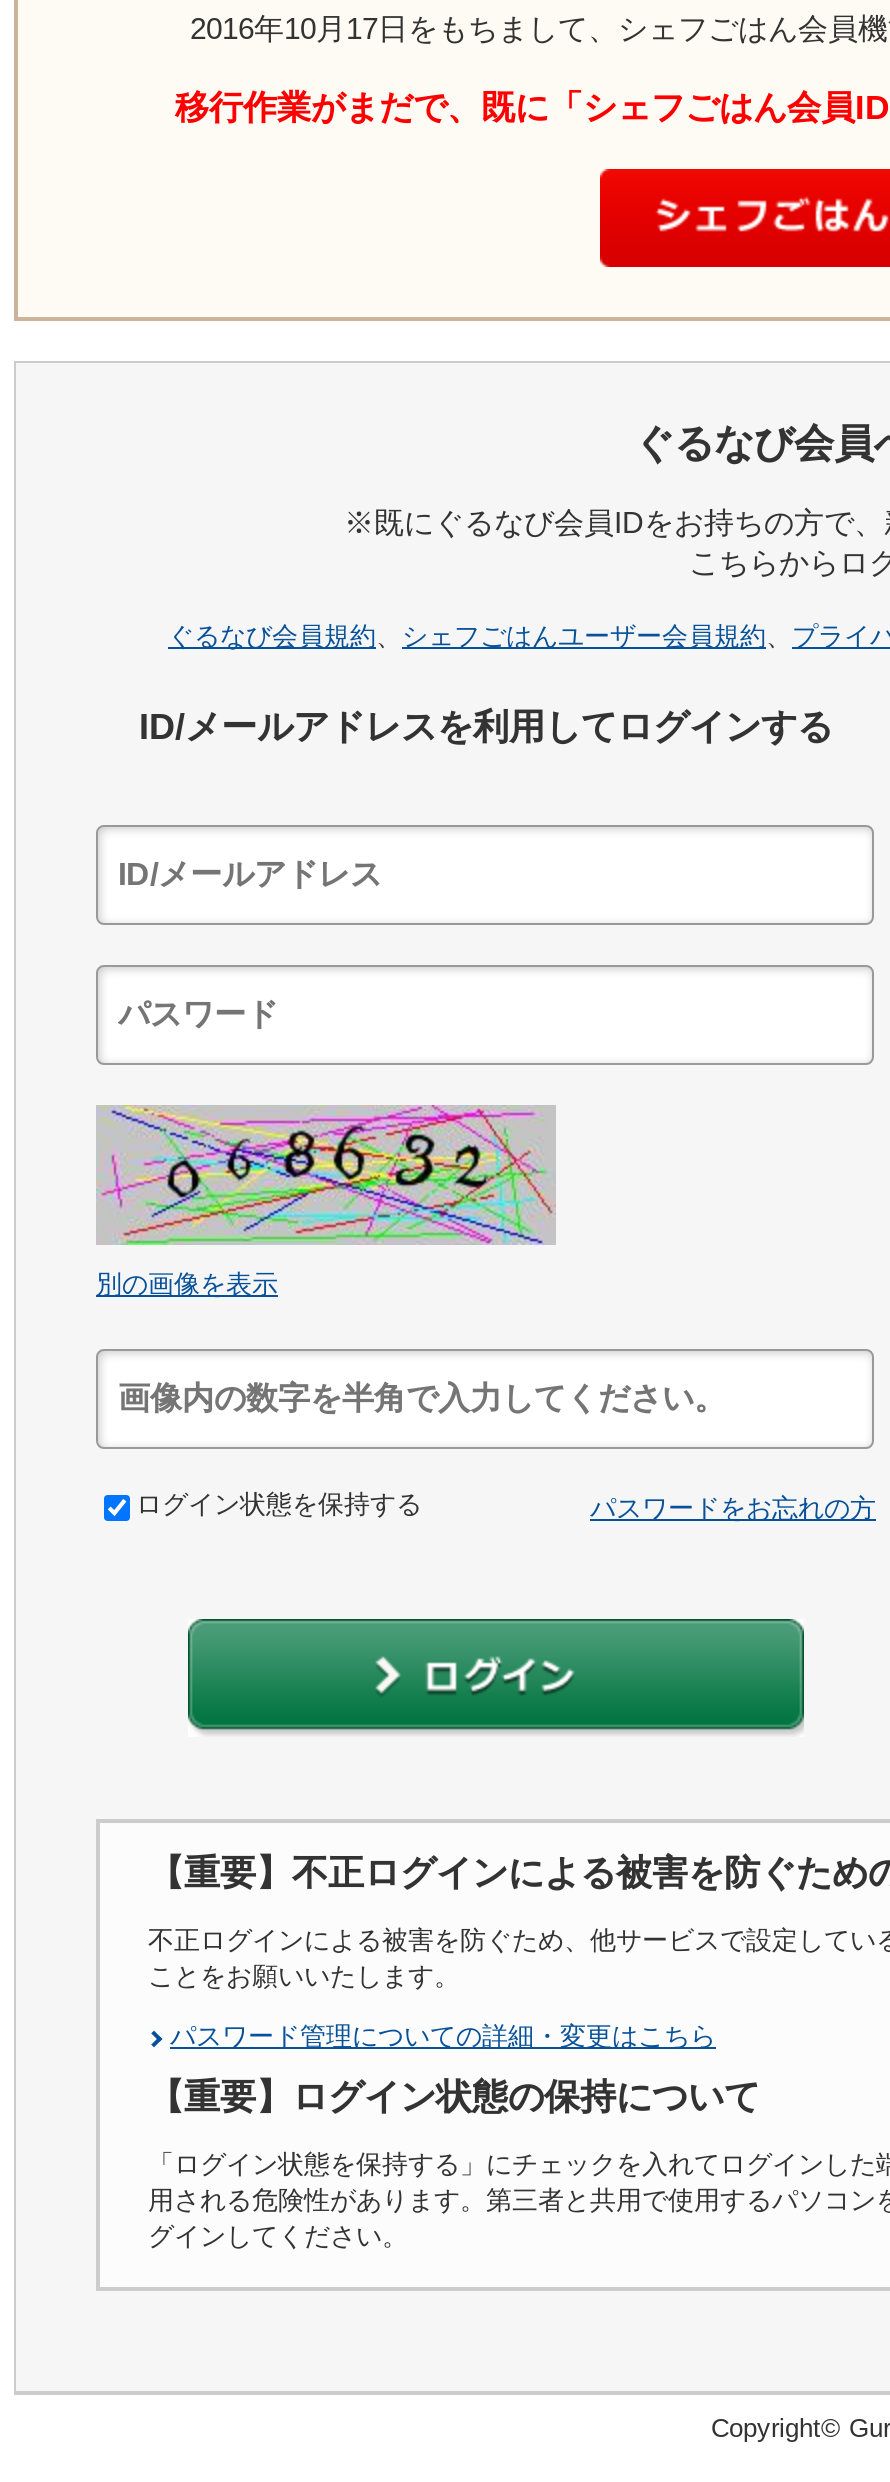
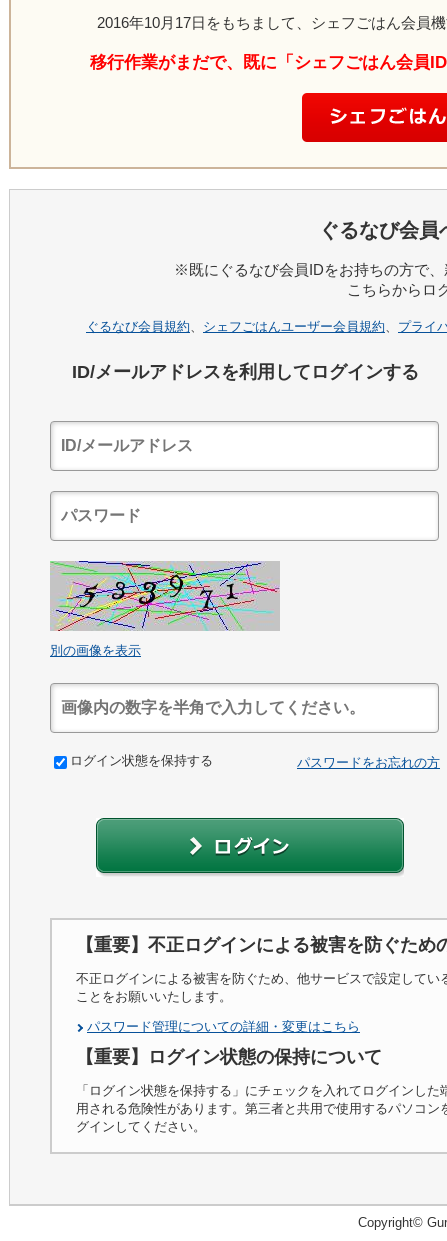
[102,1105,552,1245] [image] -> [51,561,279,631] [image]

